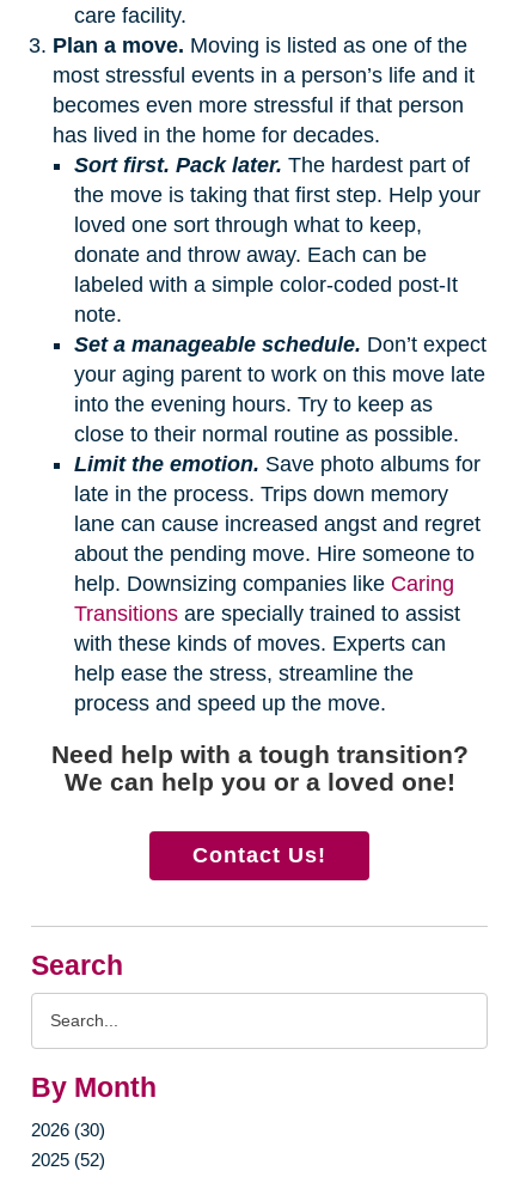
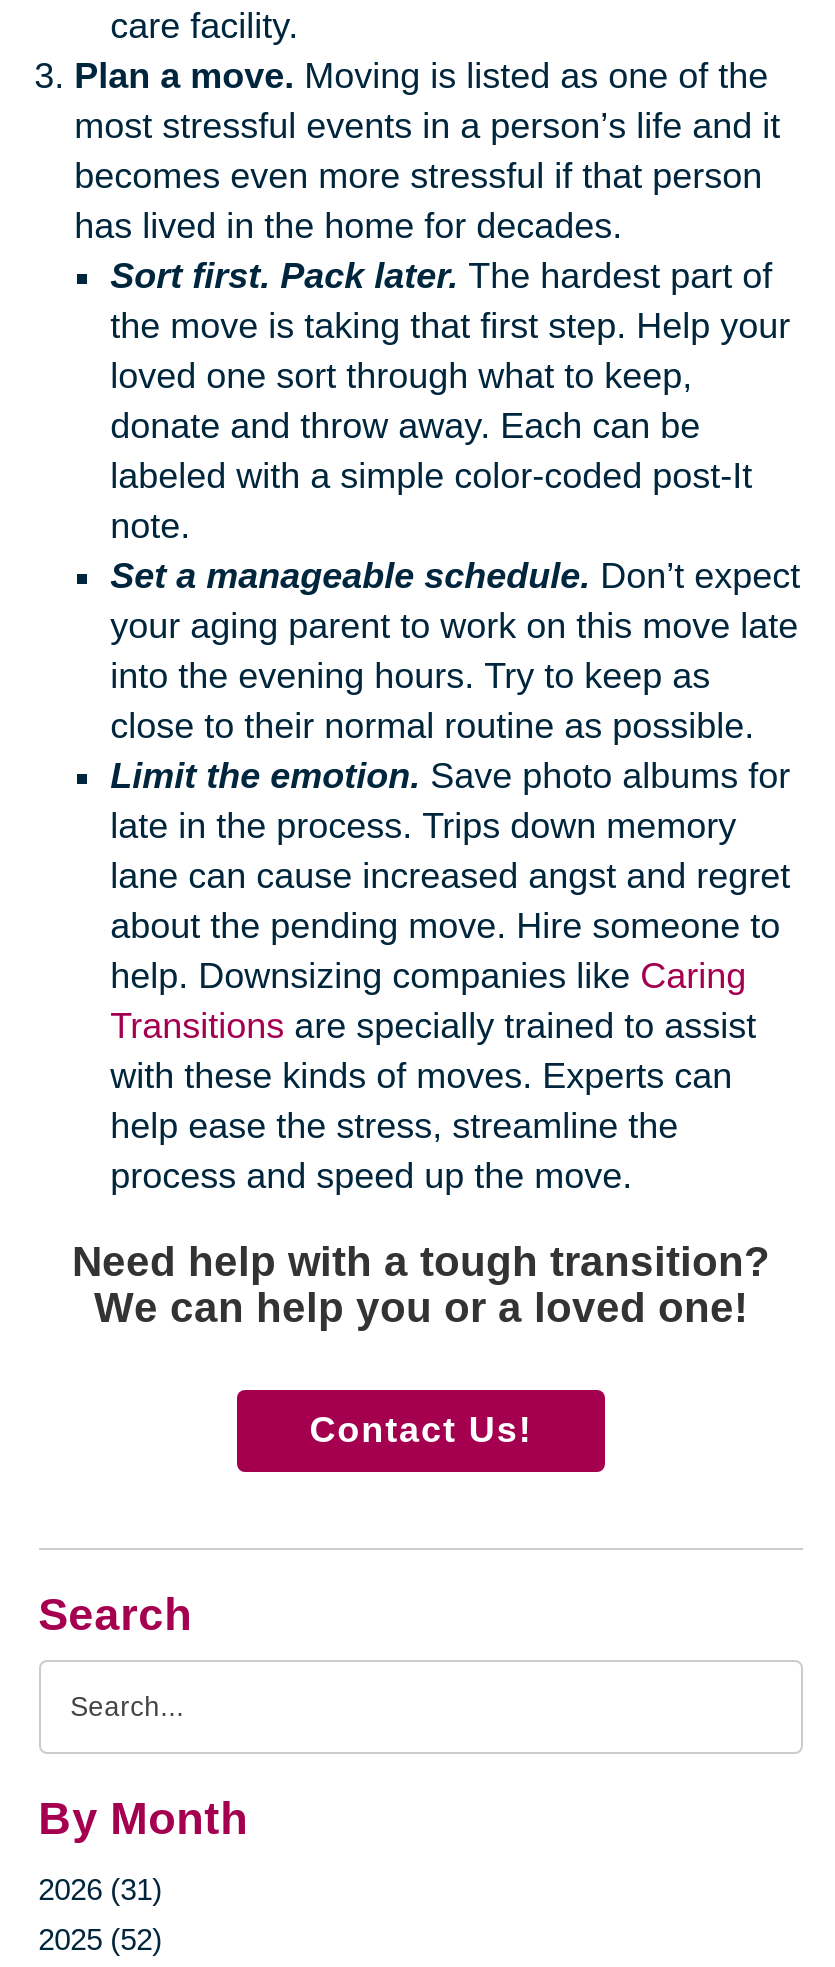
[31,1120,105,1140] 2026 (30) -> [38,1873,162,1907] 2026 (31)

